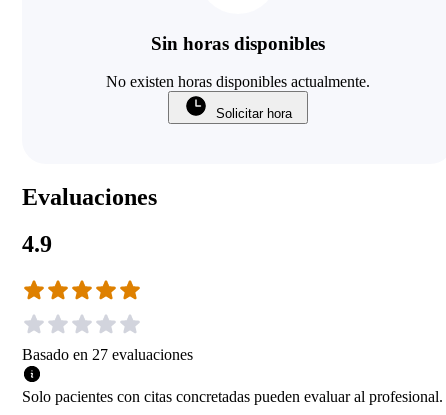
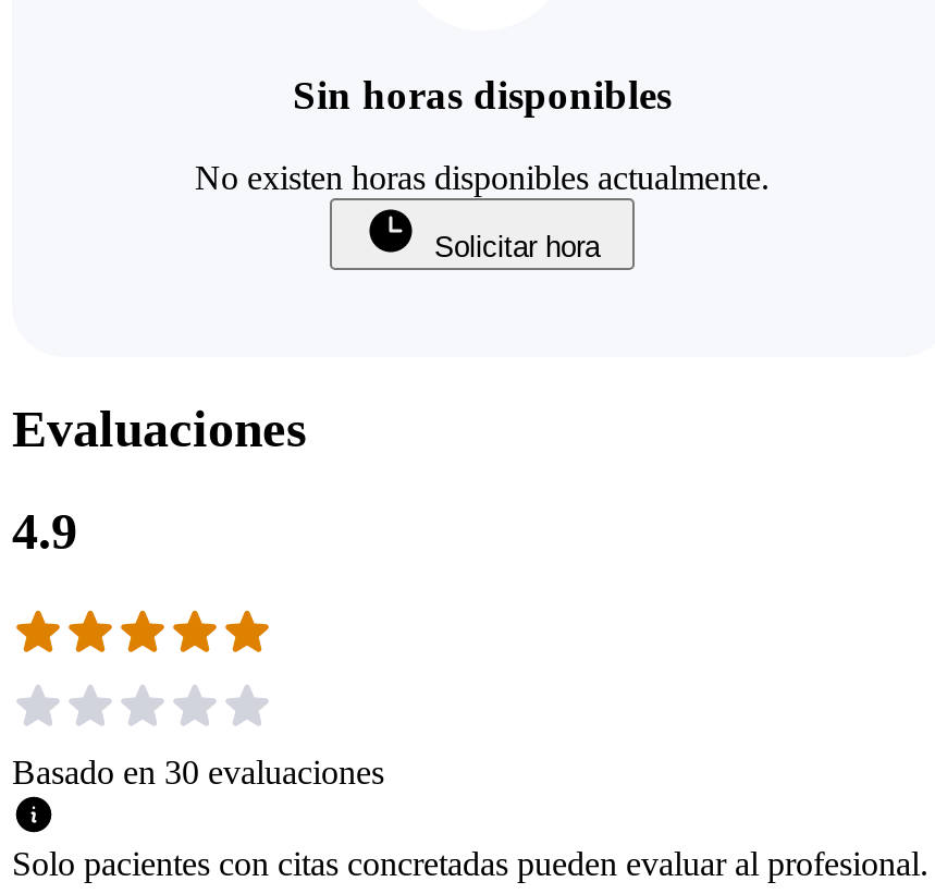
[22,346,193,363] Basado en 27 evaluaciones -> [12,754,384,791] Basado en 30 evaluaciones

